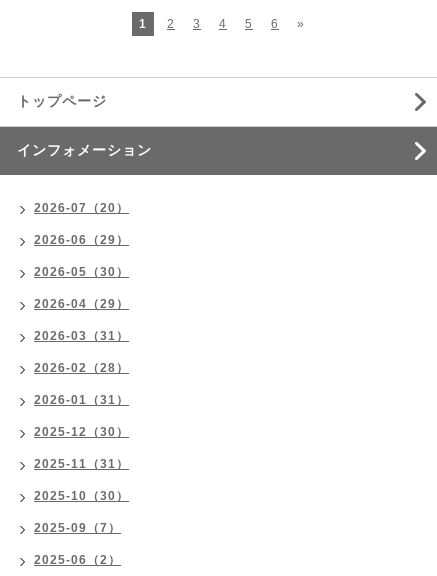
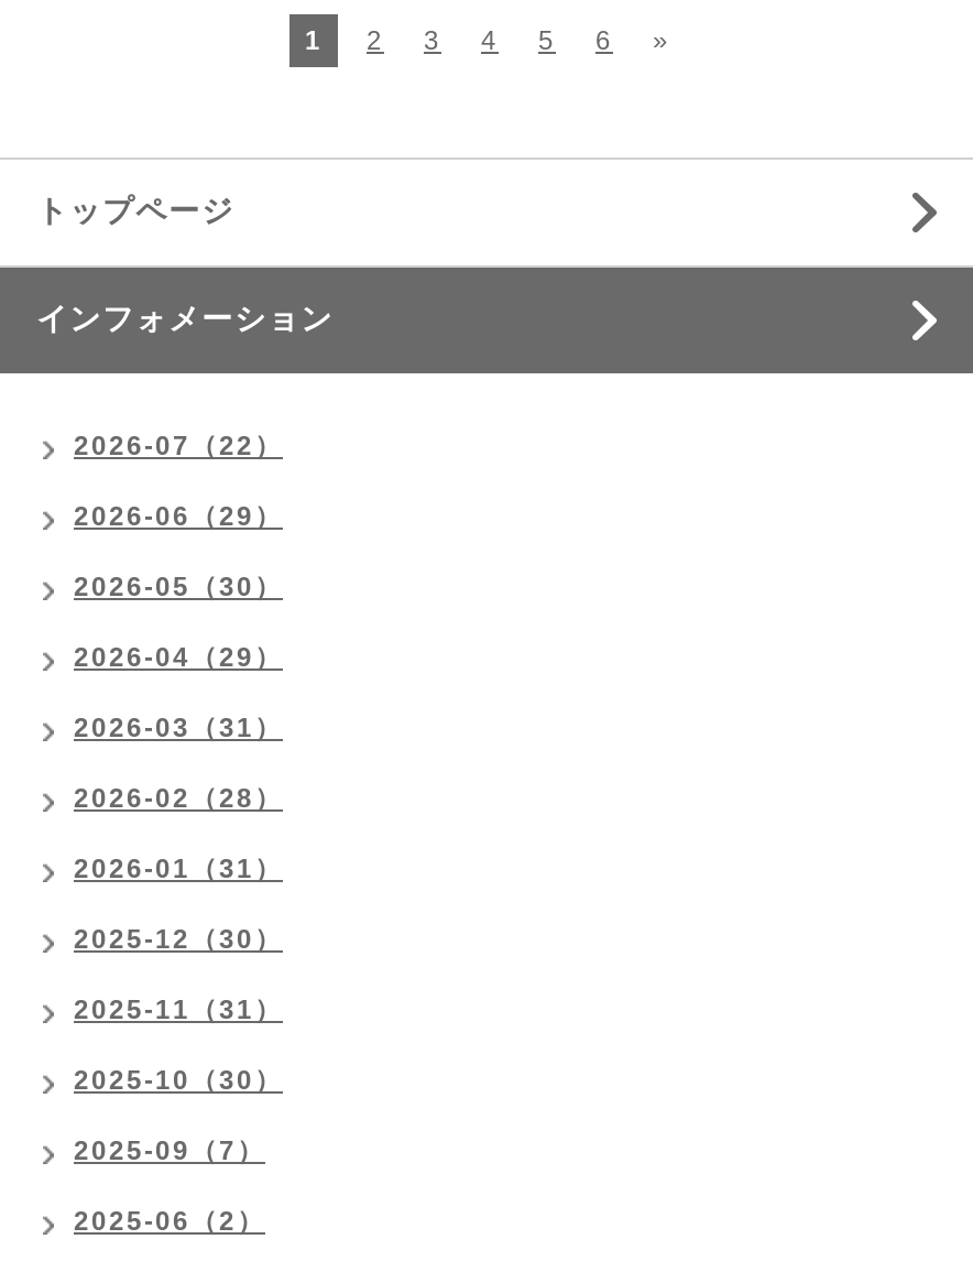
[34,201,129,215] 2026-07（20） -> [74,431,283,461] 2026-07（22）

